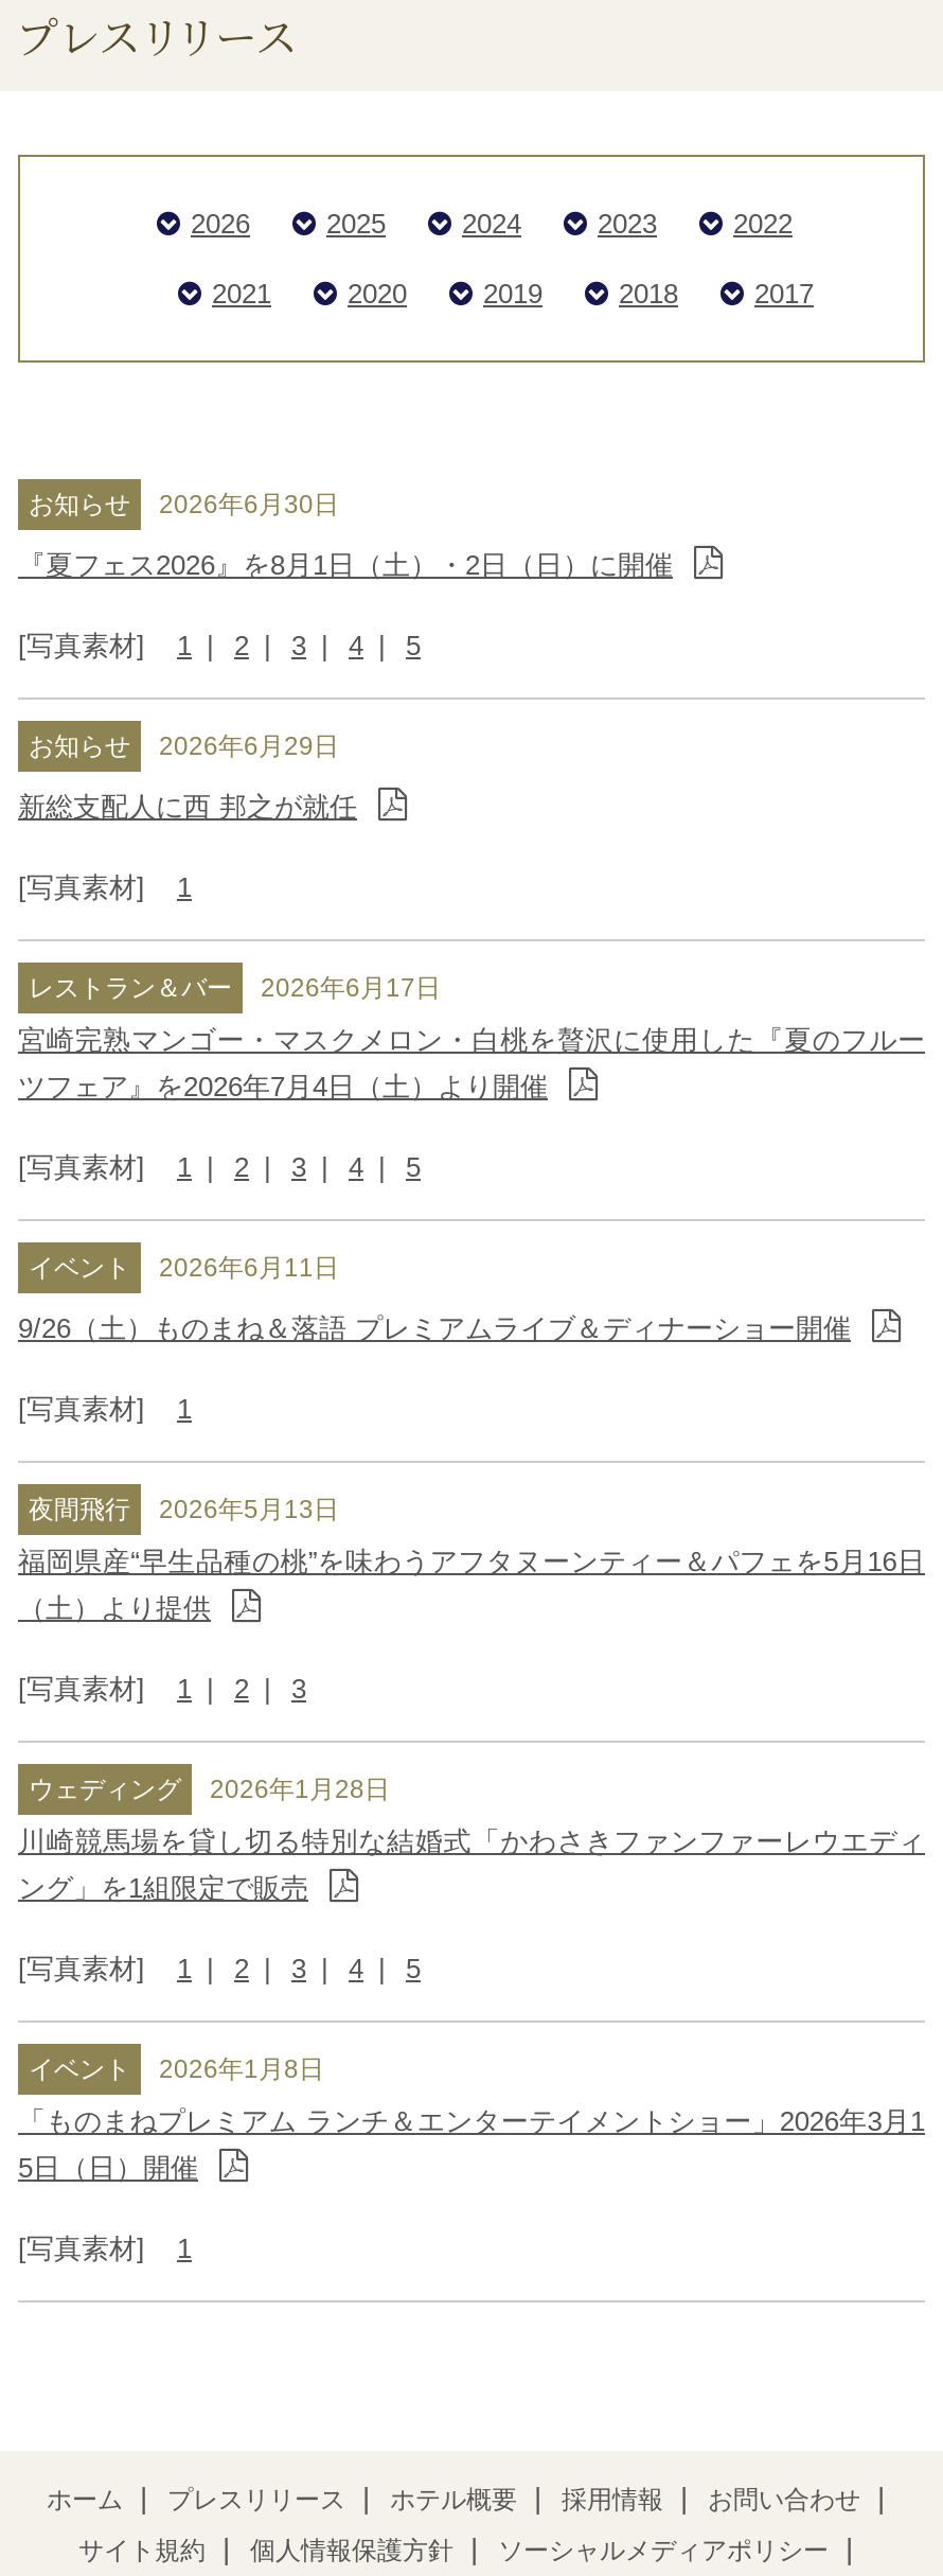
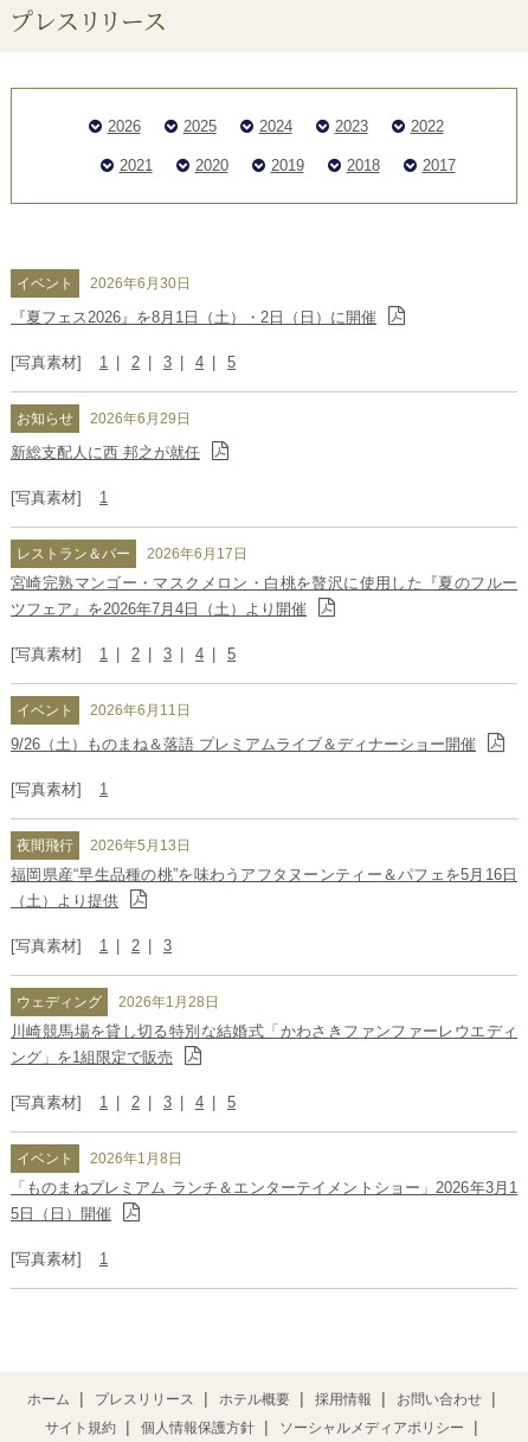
[29,490,130,519] お知らせ -> [17,275,73,292] イベント

